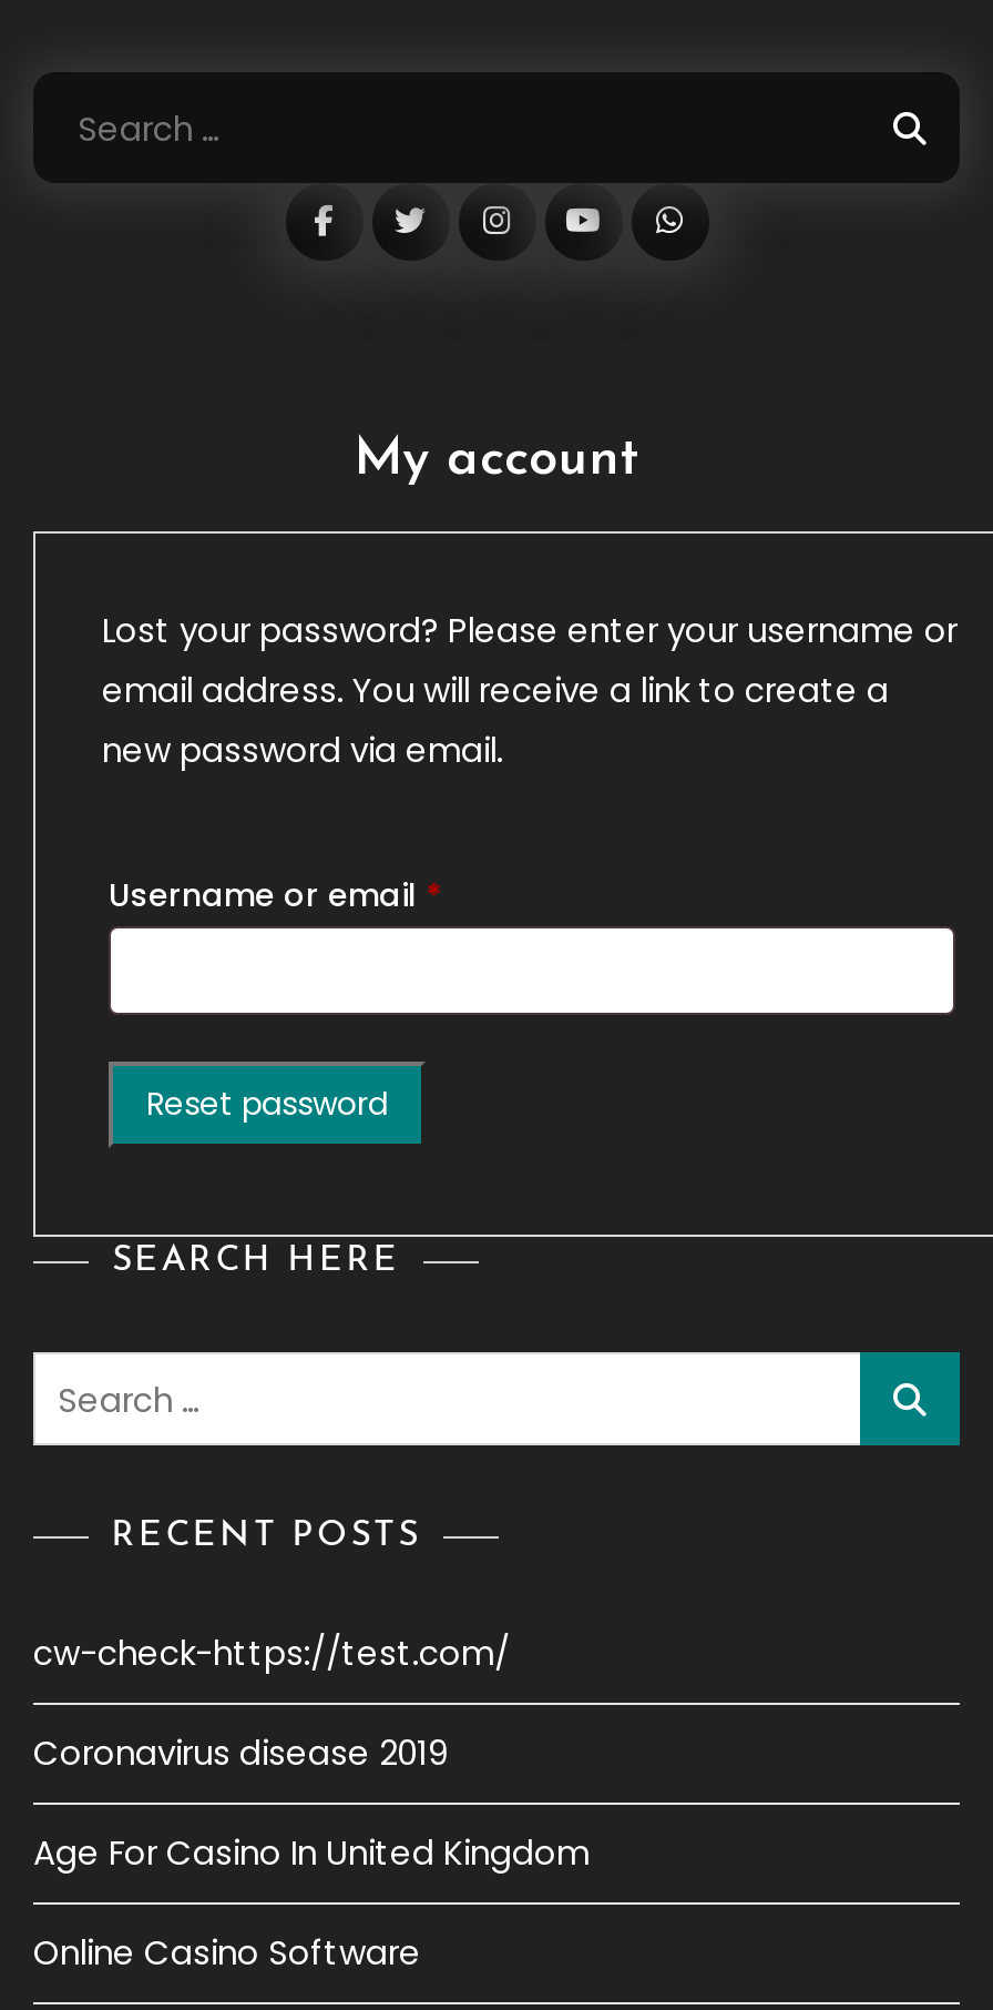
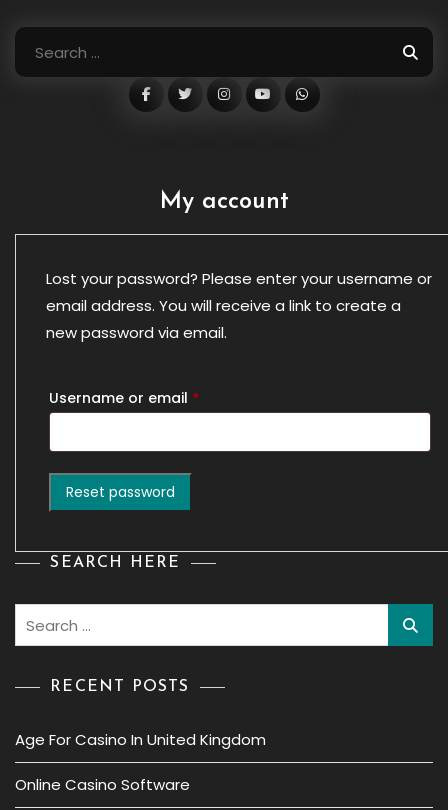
[33,1630,510,1776] cw-check-https://test.com/ | Coronavirus disease 2019 -> none

